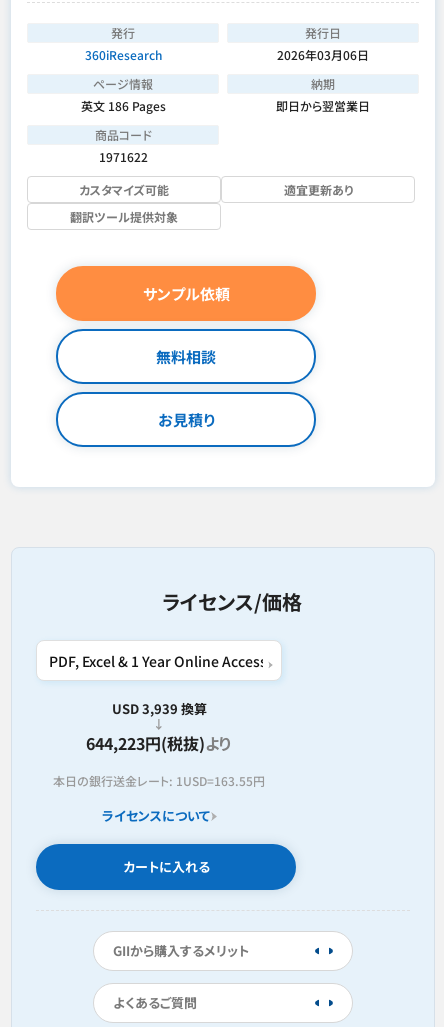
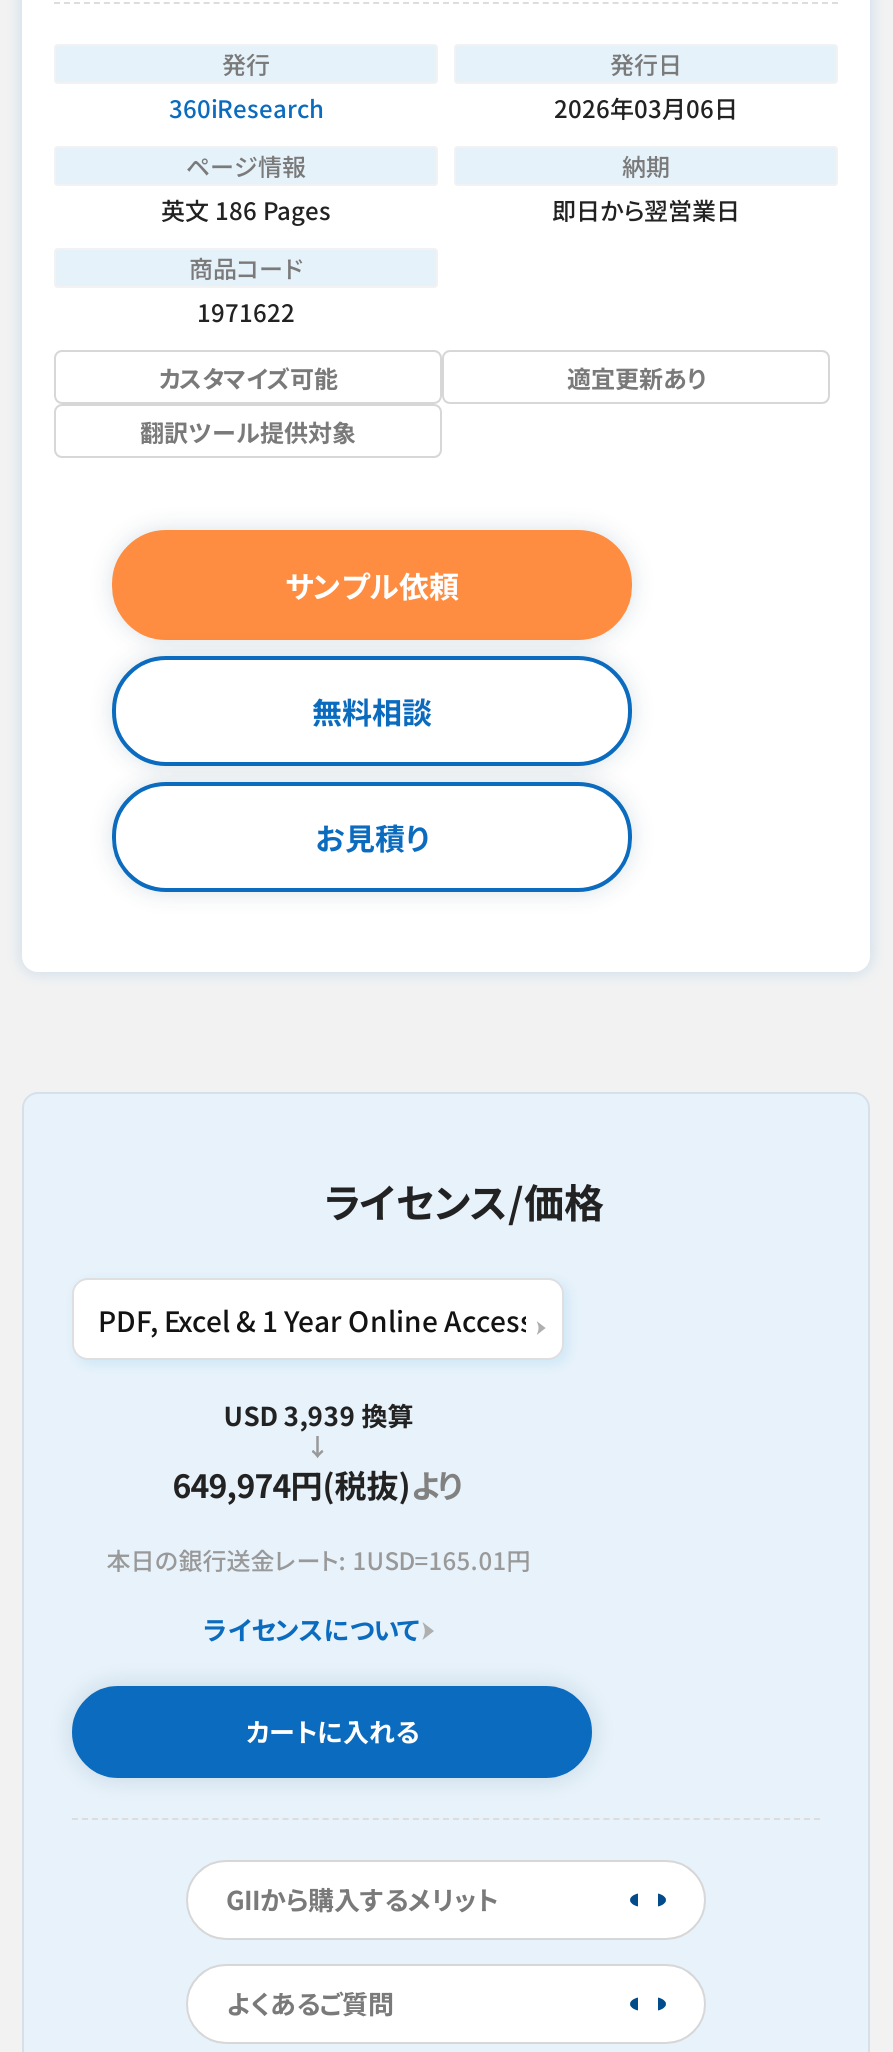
[86,731,232,755] 644,223円(税抜)より -> [172,1460,464,1508] 649,974円(税抜)より
[53,772,265,789] 本日の銀行送金レート: 1USD=163.55円 -> [106,1542,530,1576] 本日の銀行送金レート: 1USD=165.01円

